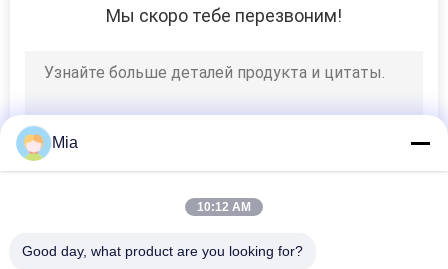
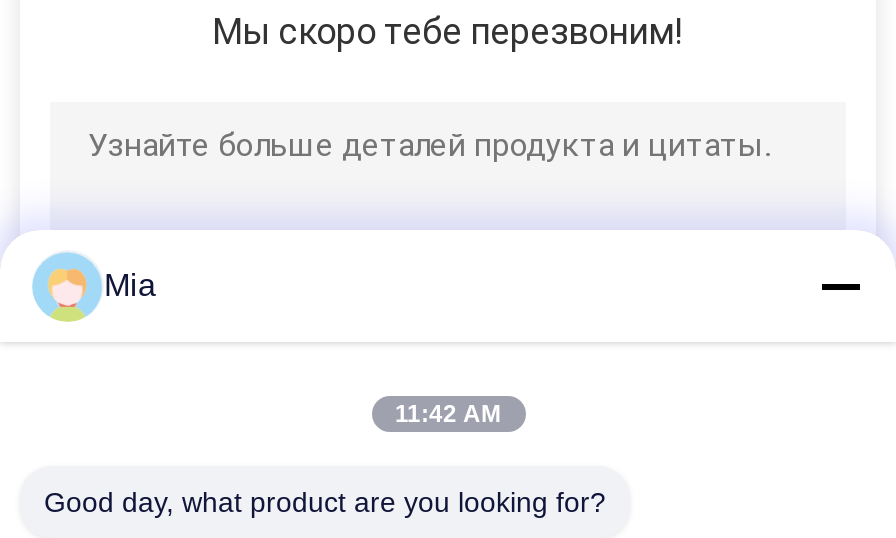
[197,200,251,214] 10:12 AM -> [395,400,501,428] 11:42 AM

